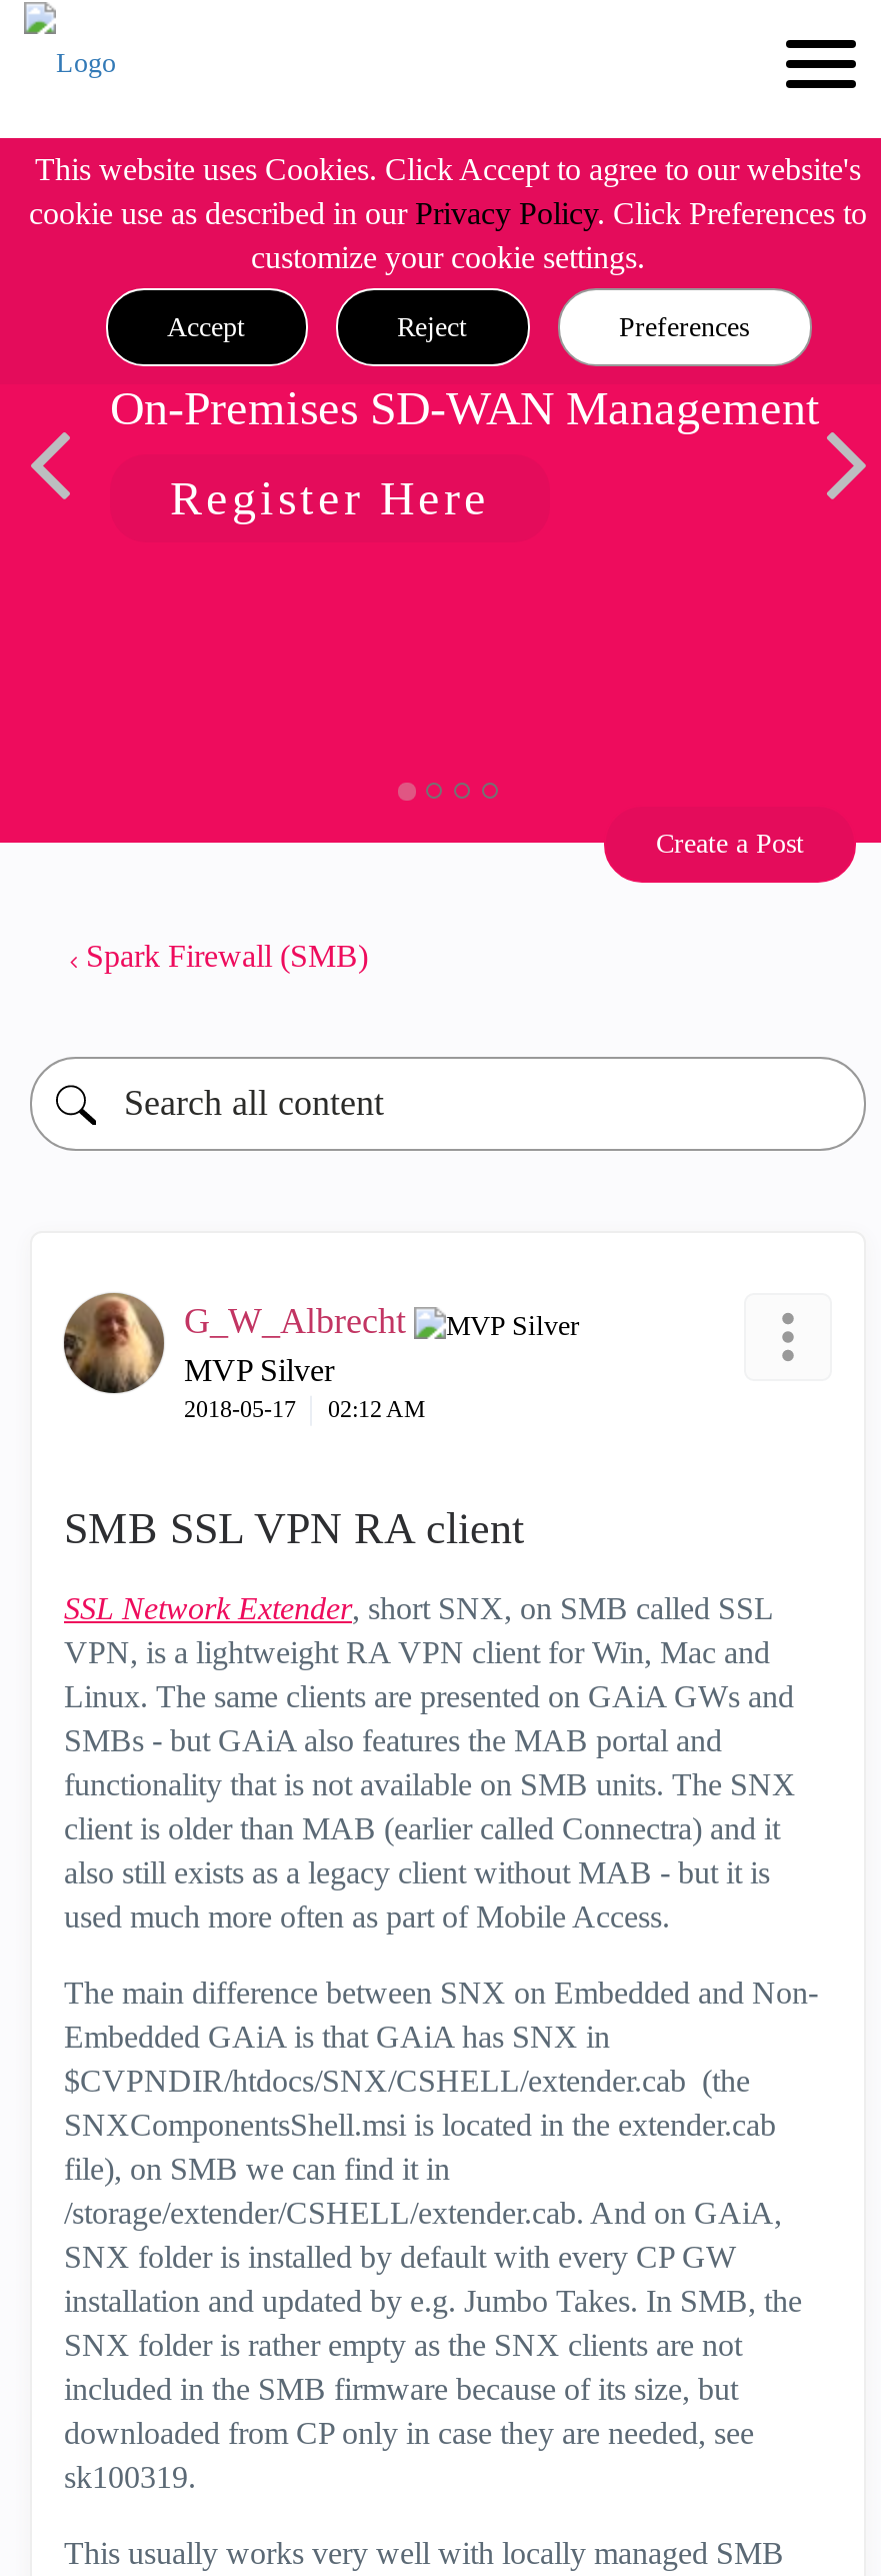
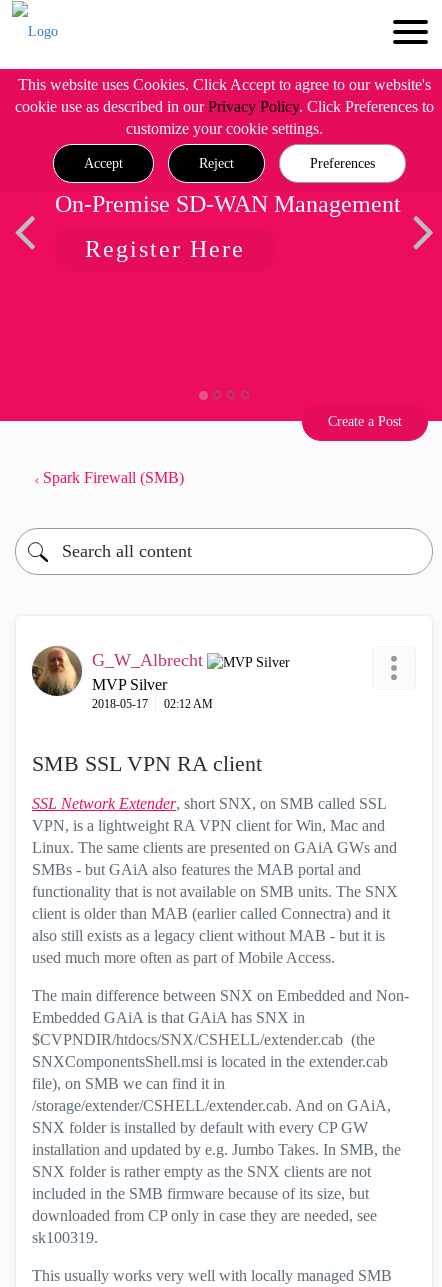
[110,382,820,434] On-Premises SD-WAN Management -> [55,191,401,217] On-Premise SD-WAN Management

